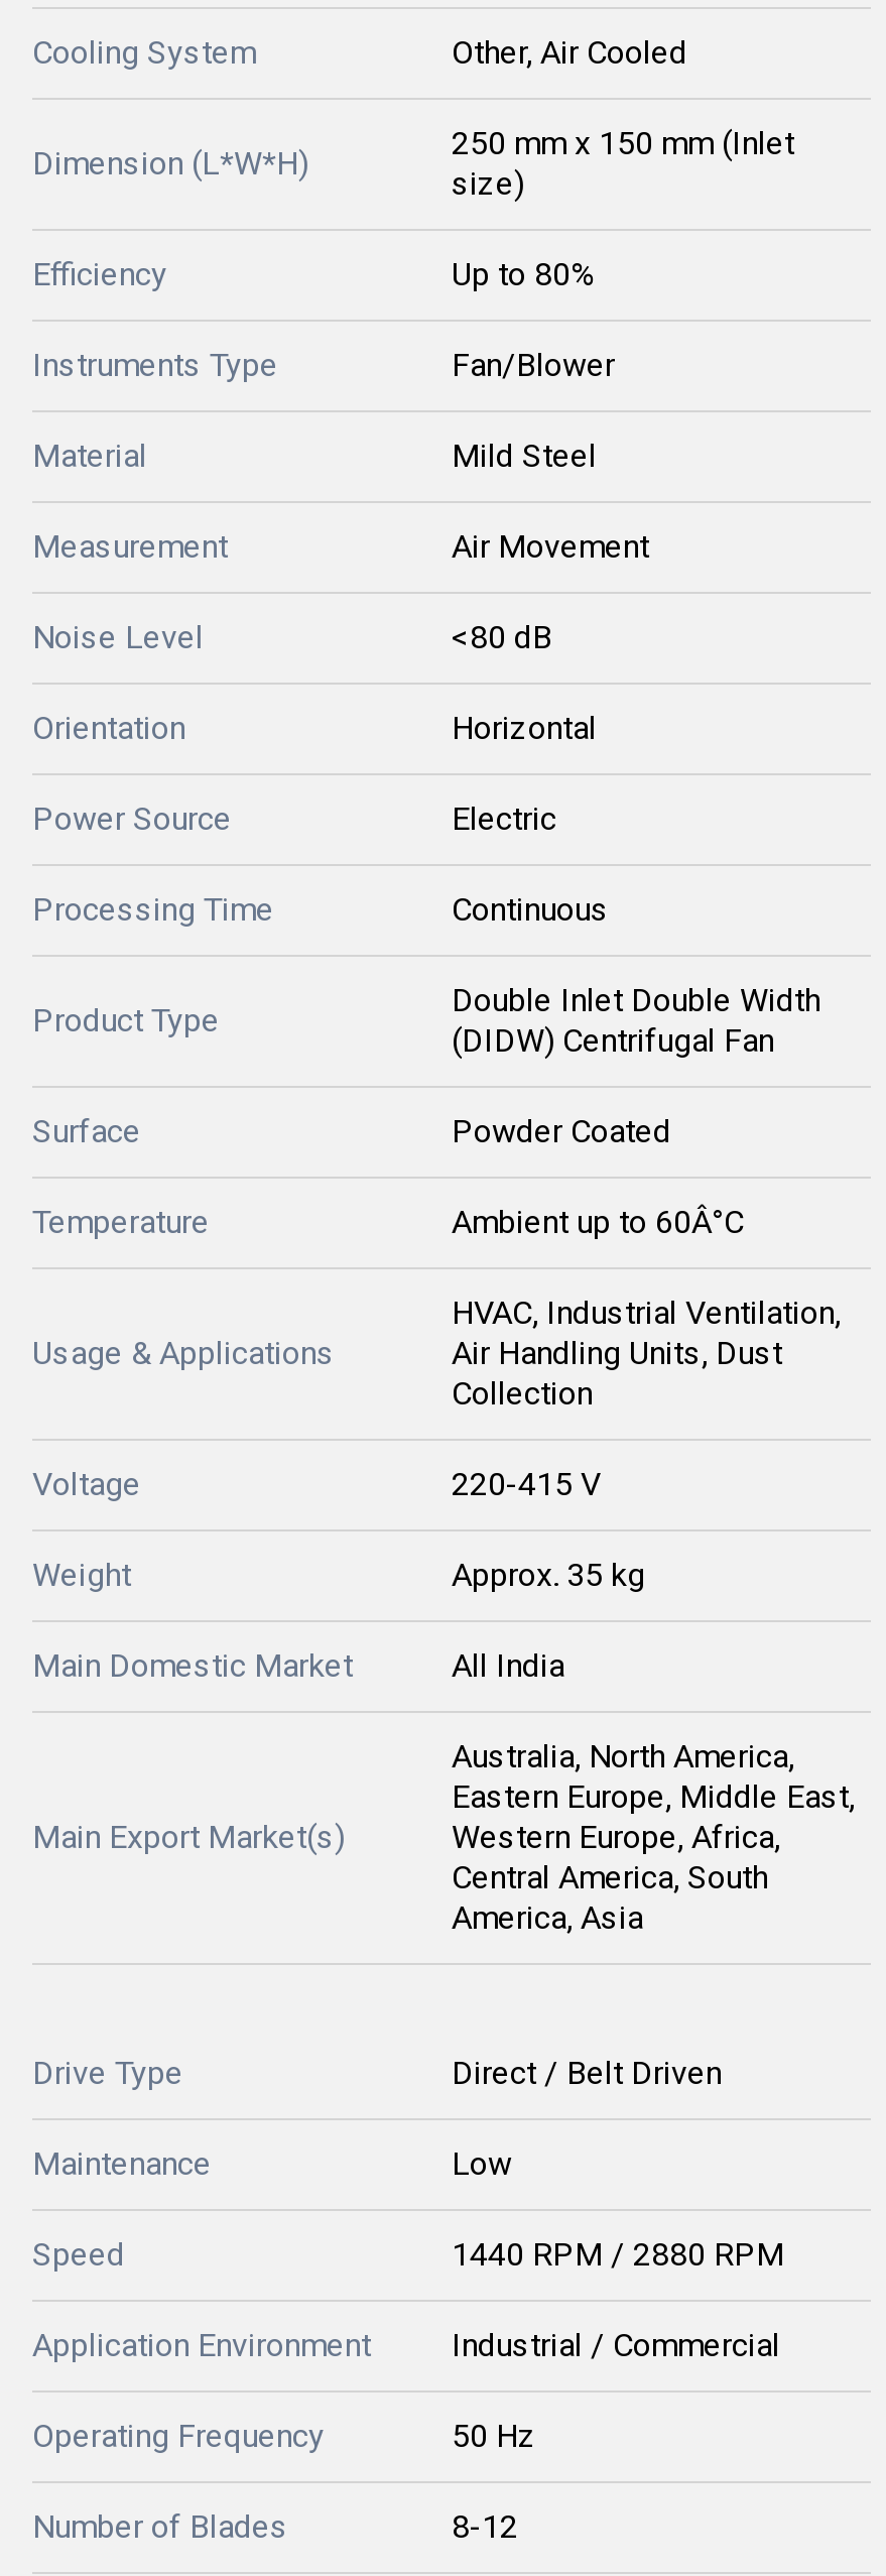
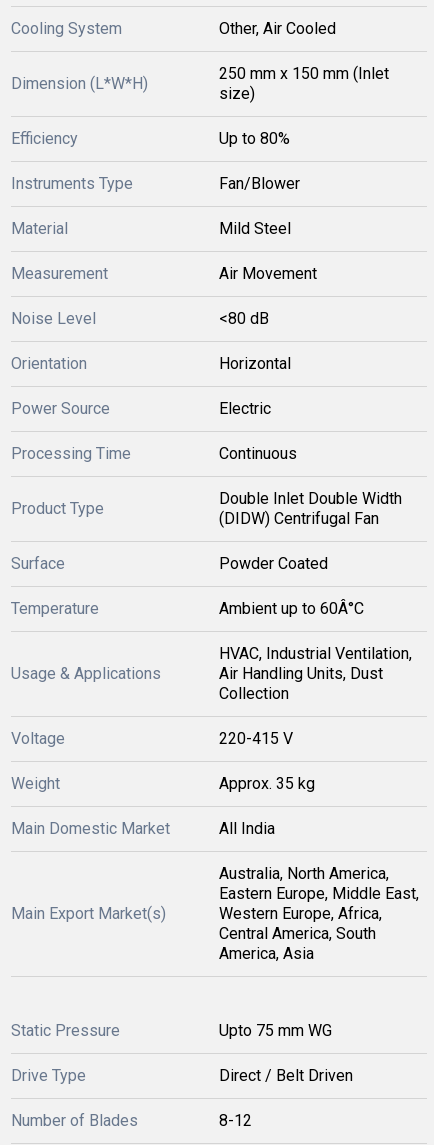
none -> [11,1021,332,1040] Static Pressure | Upto 75 mm WG
moved [32,2054,722,2092] -> [11,1066,353,1085]: Drive Type | Direct / Belt Driven
[32,2144,784,2455] Maintenance | Low | Speed | 1440 RPM / 2880 RPM | Application Environment | Industrial / Commercial | Operating Frequency | 50 Hz -> none

